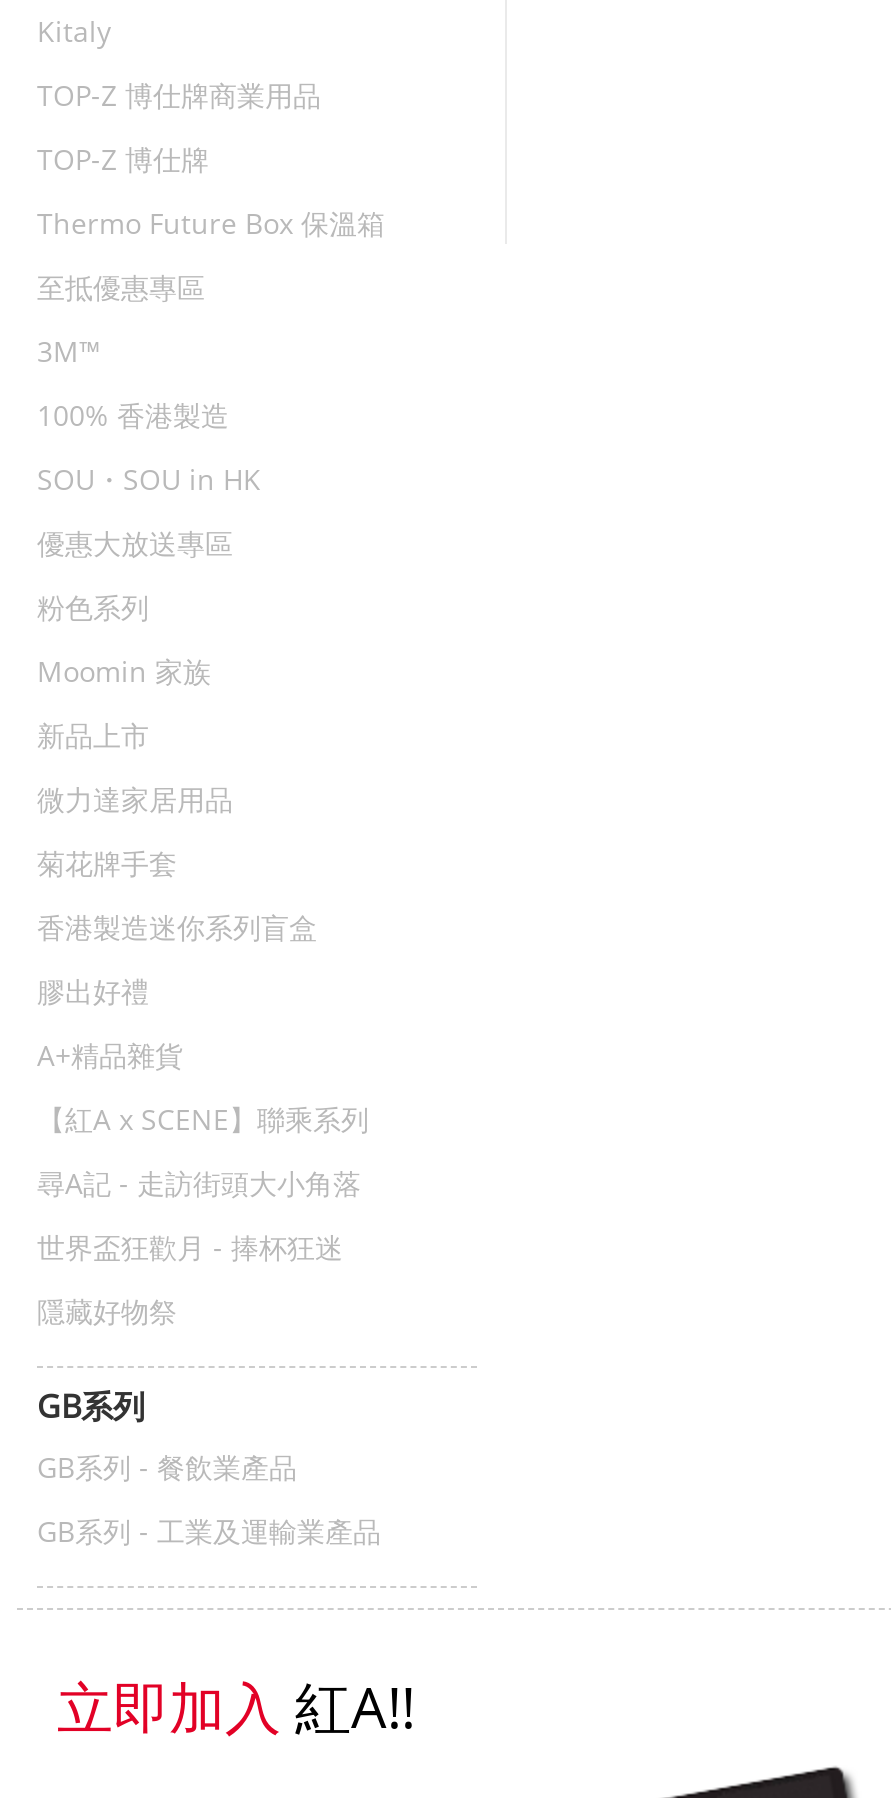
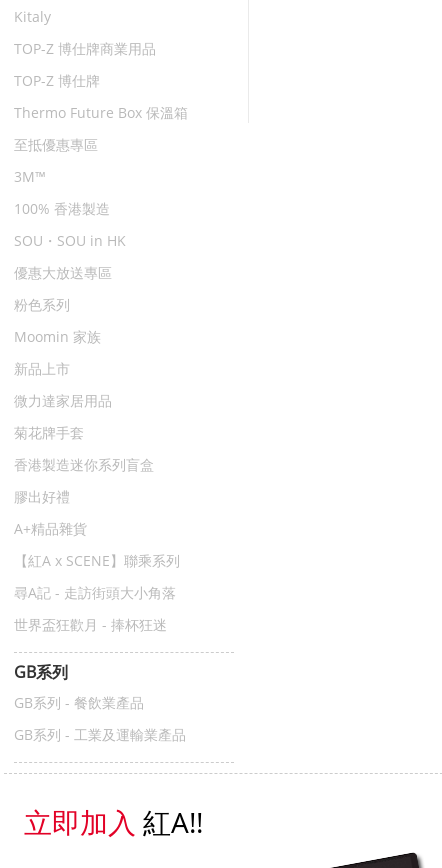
[37,1296,177,1330] 隱藏好物祭 -> none

